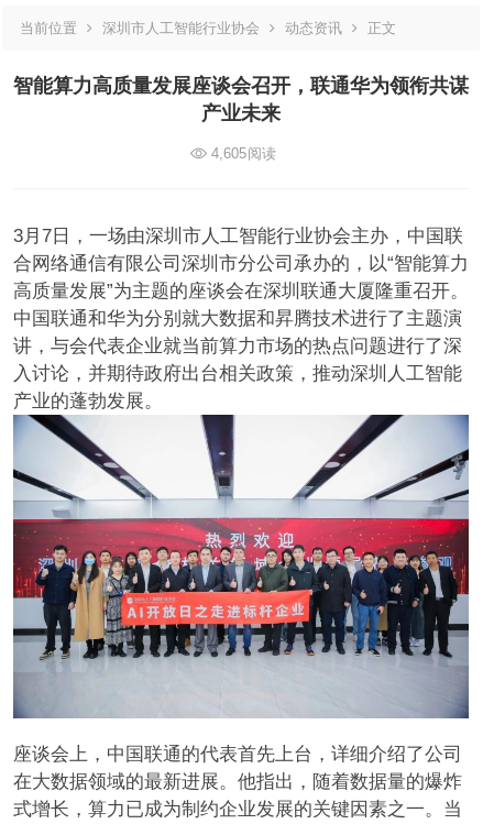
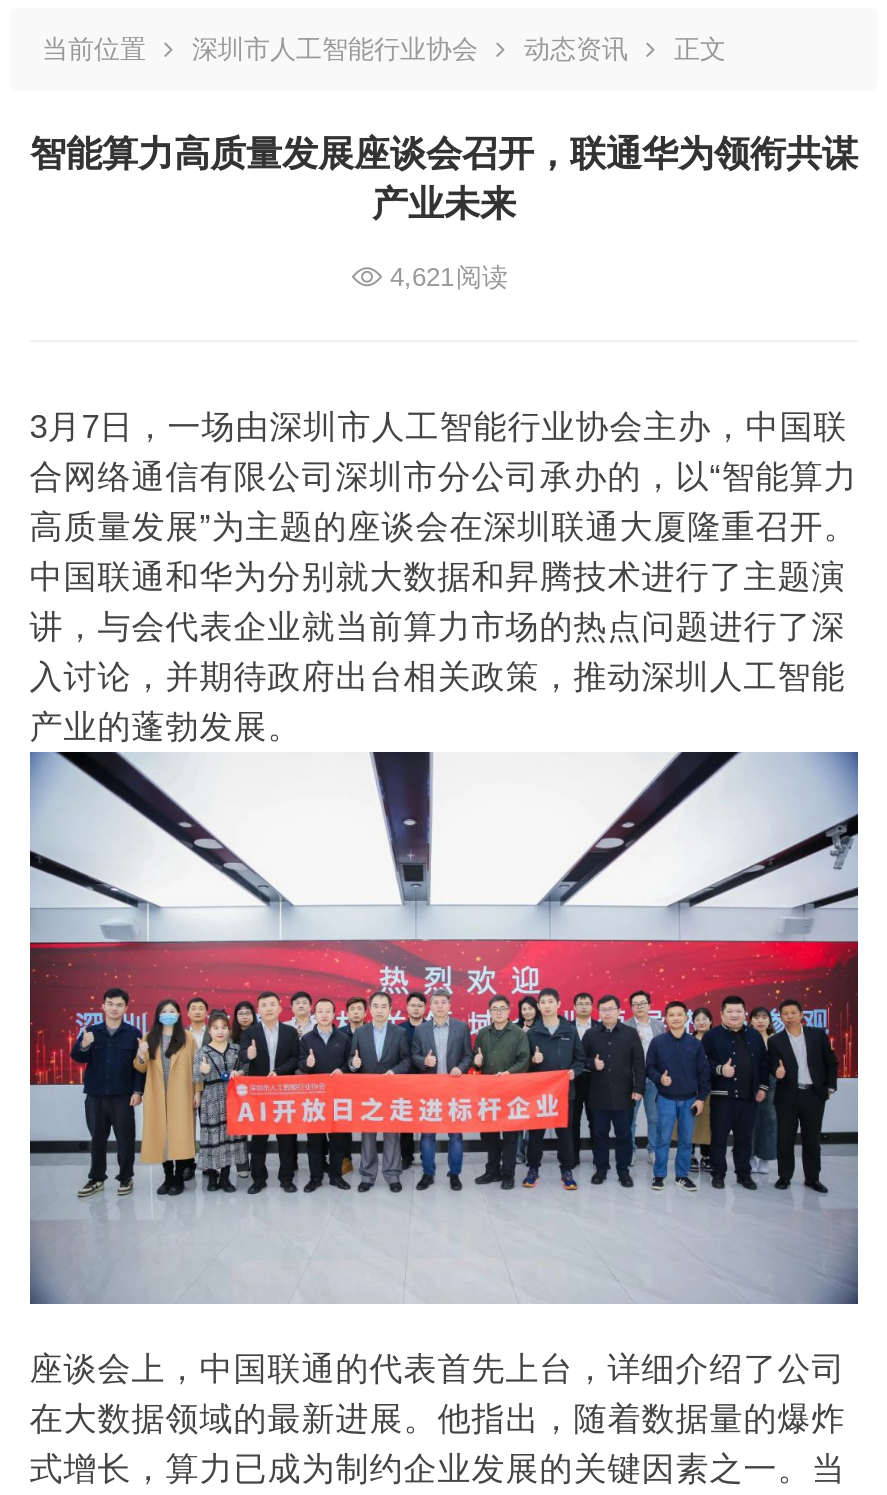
[207,145,276,162] 4,605阅读 -> [382,262,508,292] 4,621阅读

